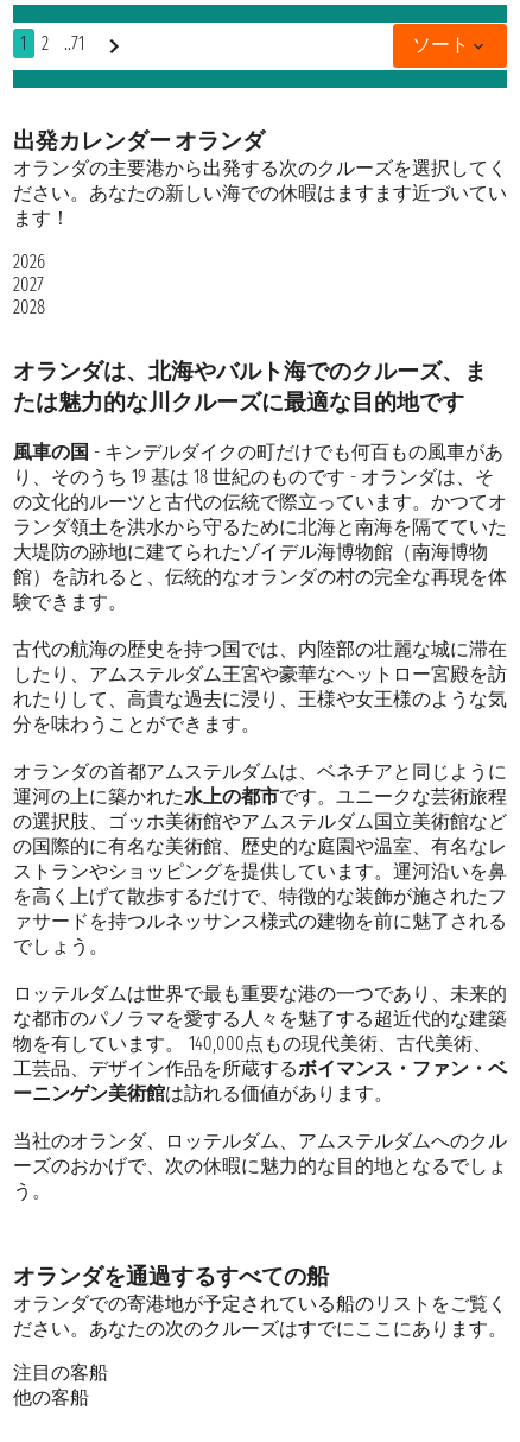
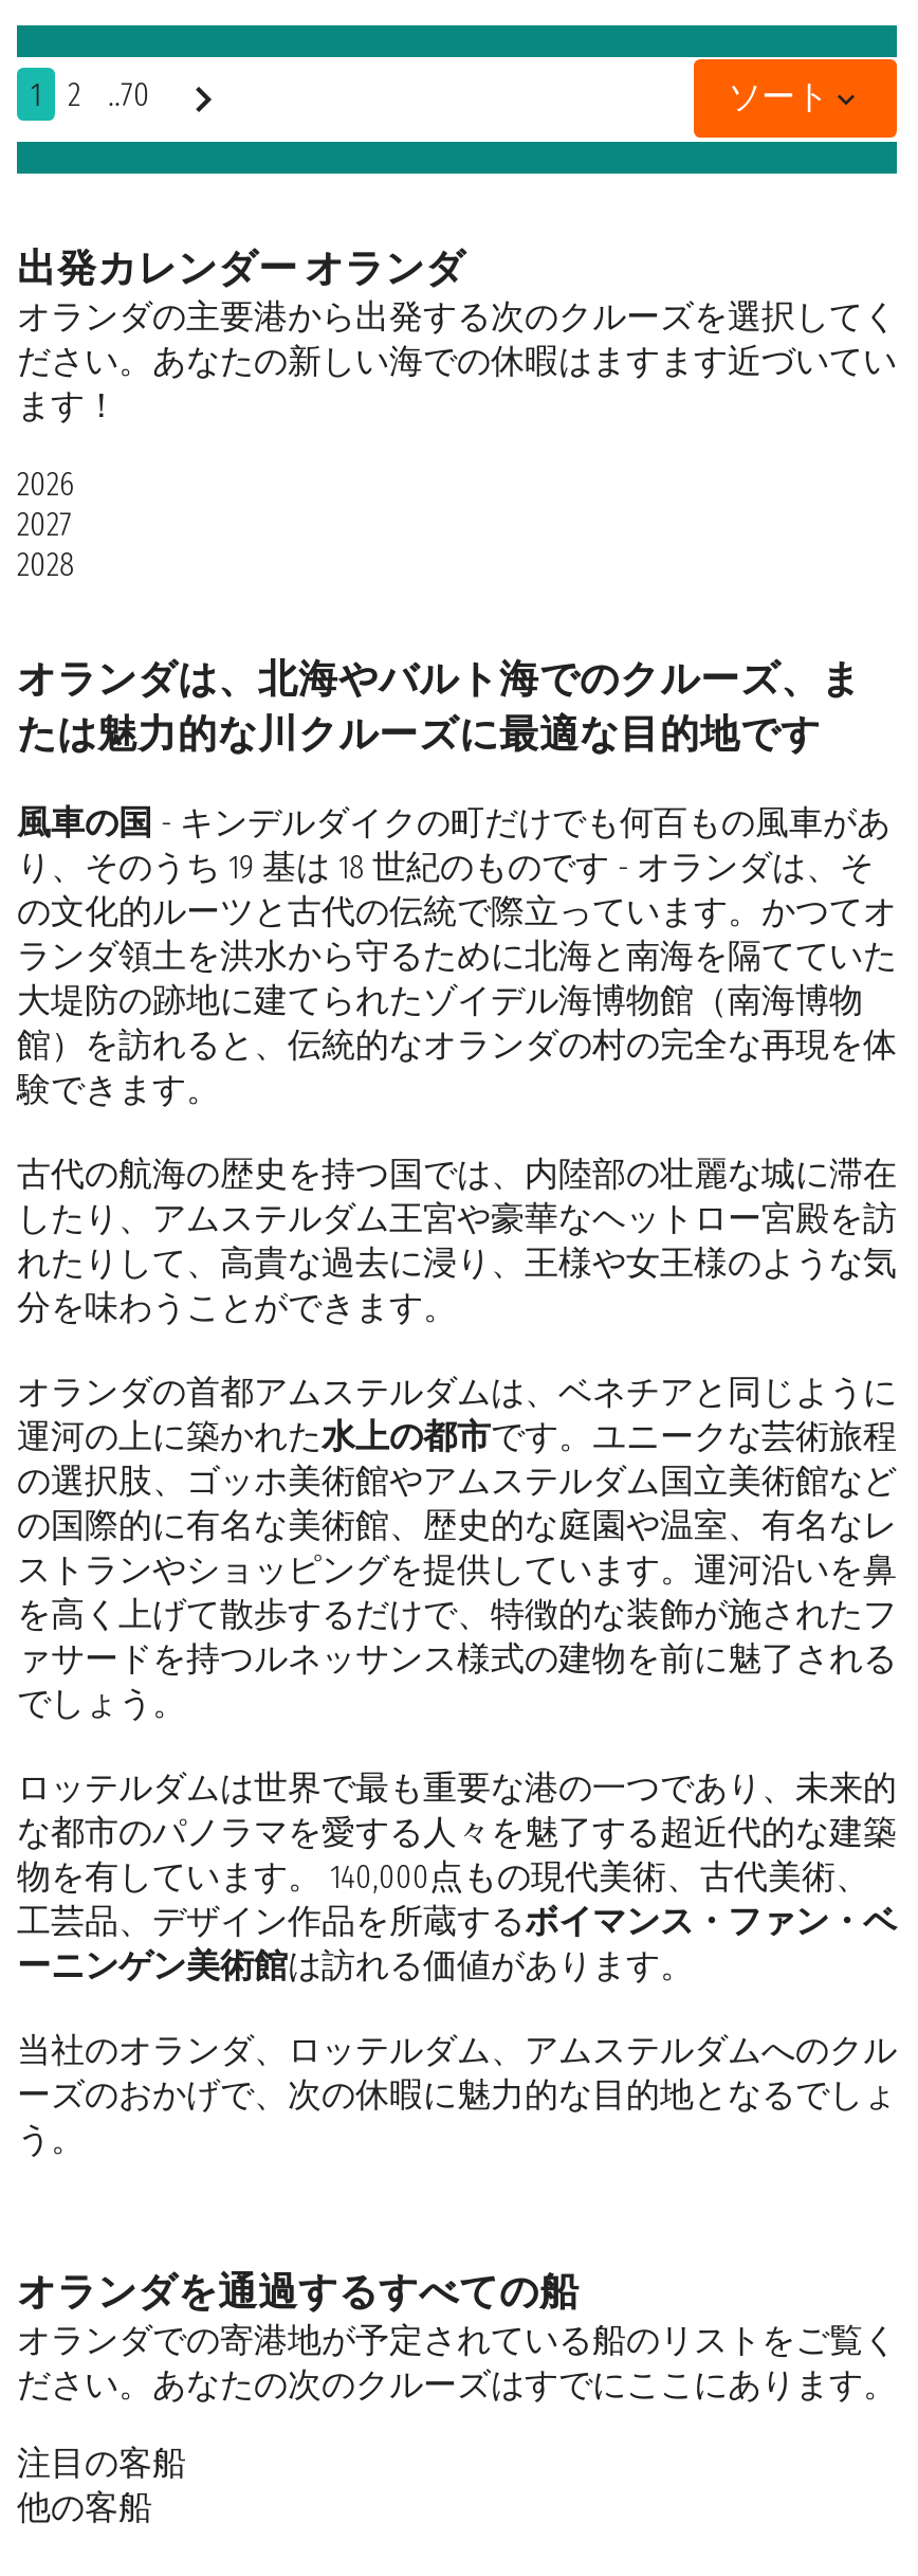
[21,32,84,54] 1 2 ..71 -> [30,74,150,114] 1 2 ..70

